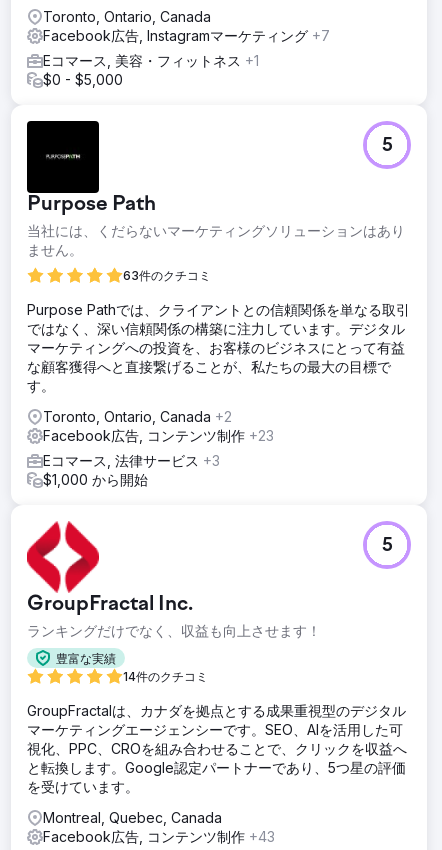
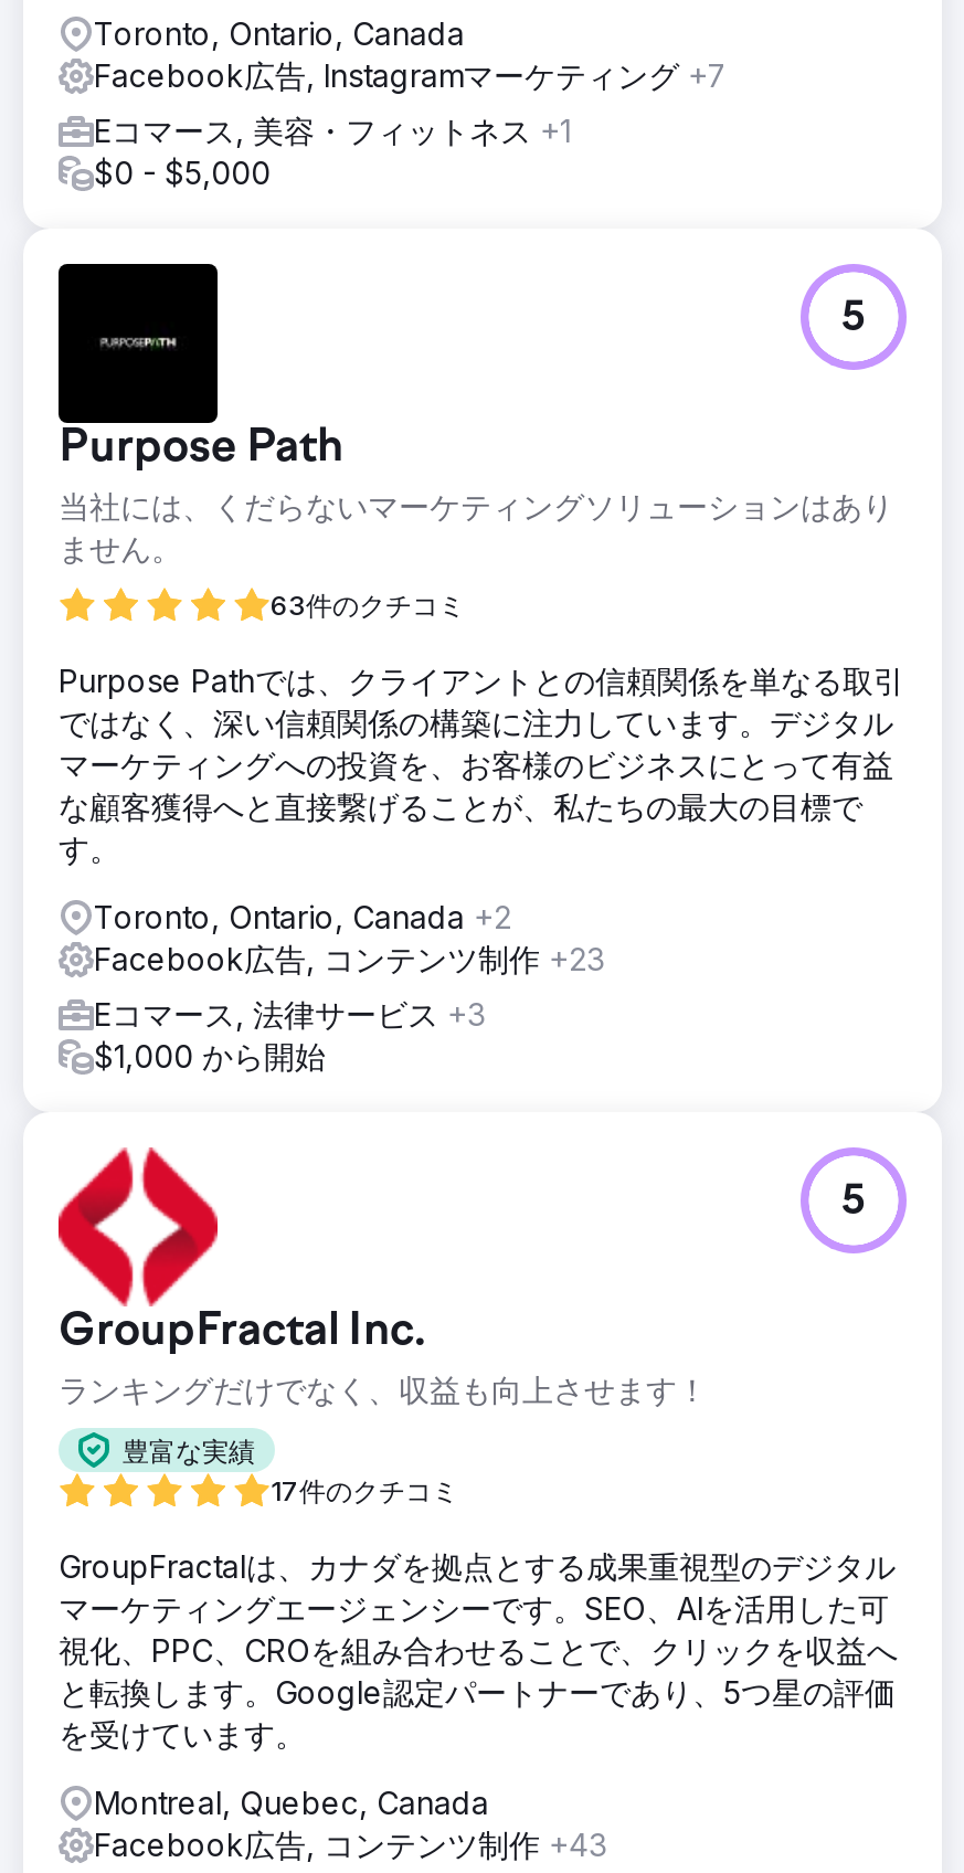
[123,669,208,684] 14件のクチコミ -> [271,1474,458,1507] 17件のクチコミ

